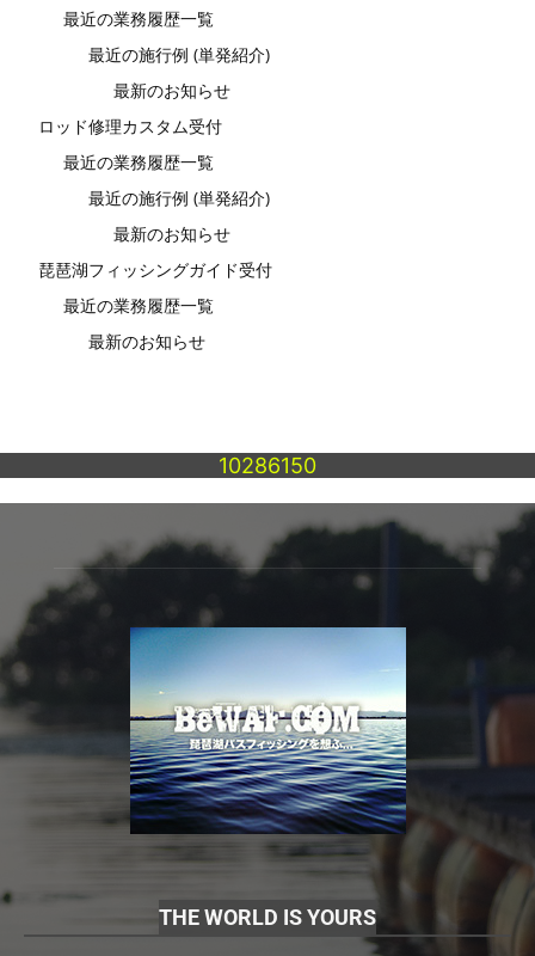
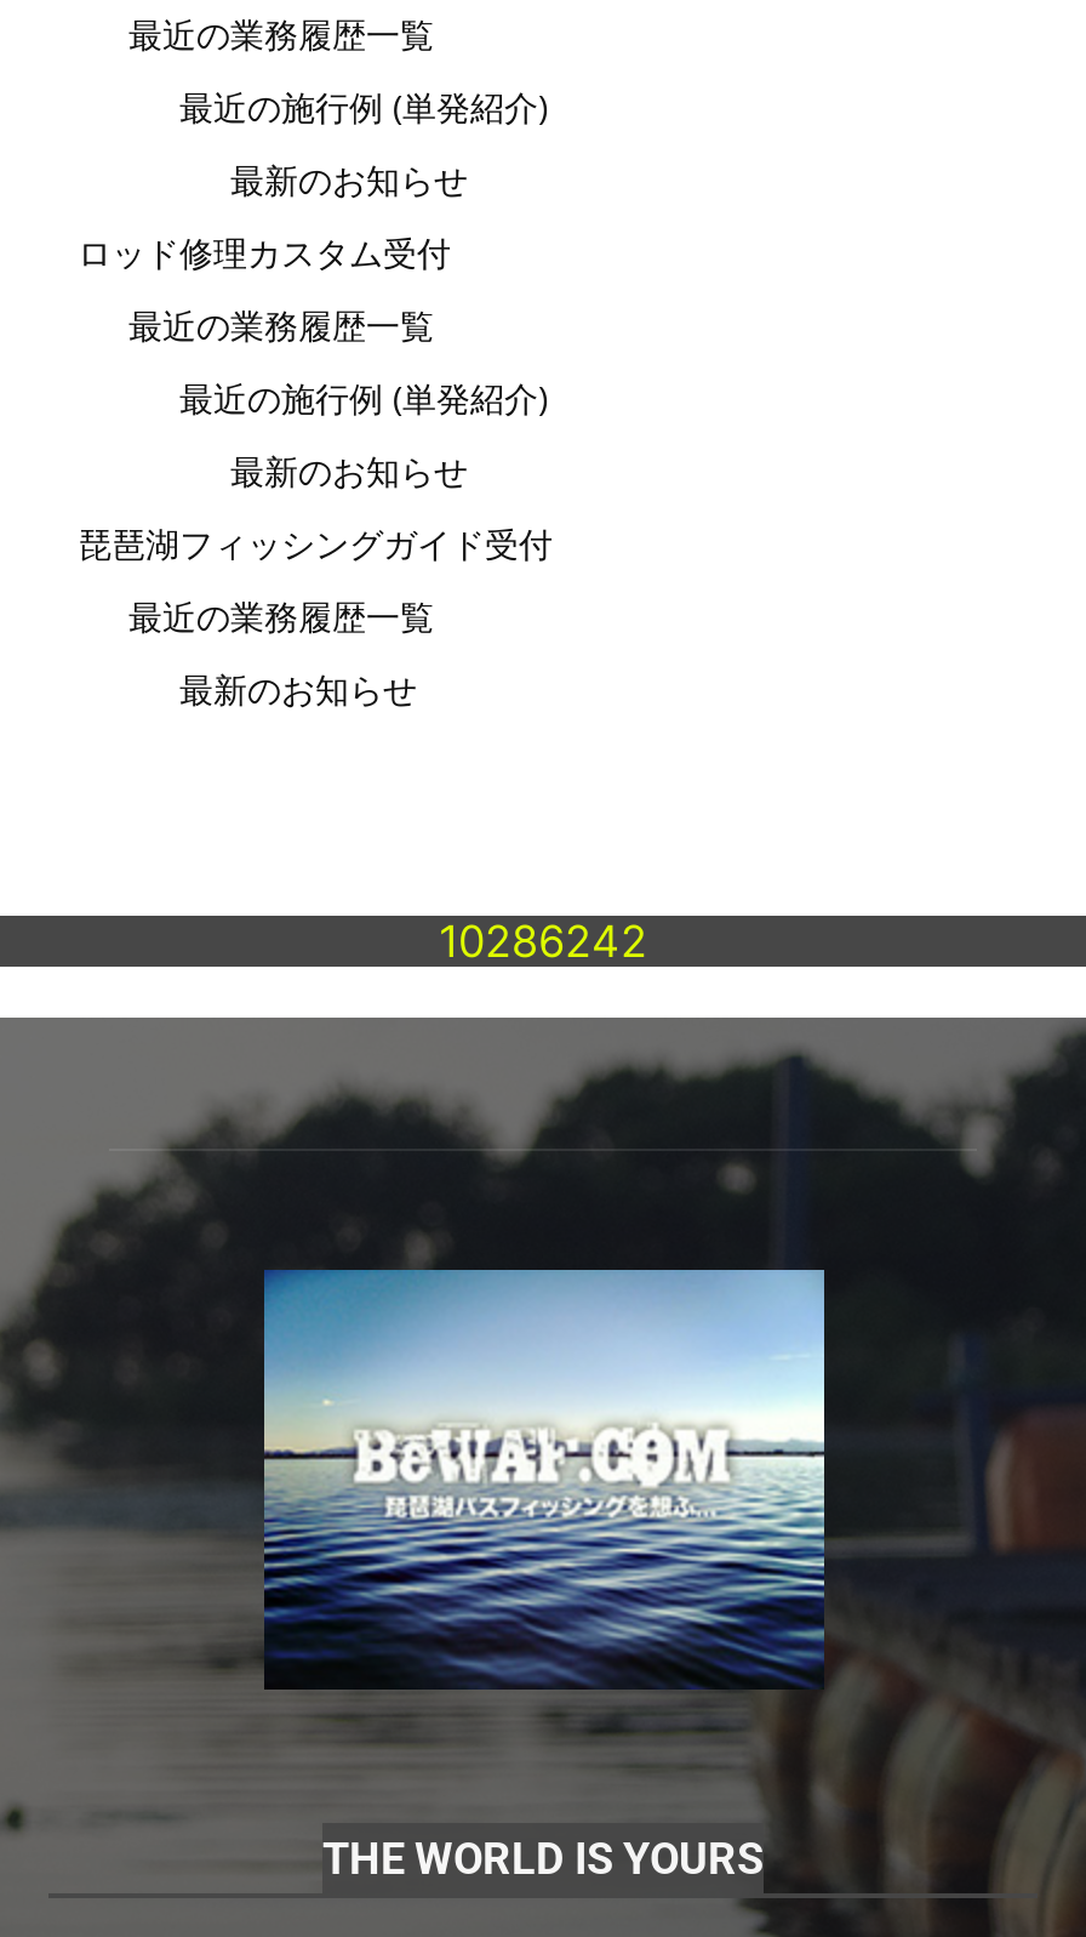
[219,453,316,478] 10286150 -> [439,915,647,966] 10286242

